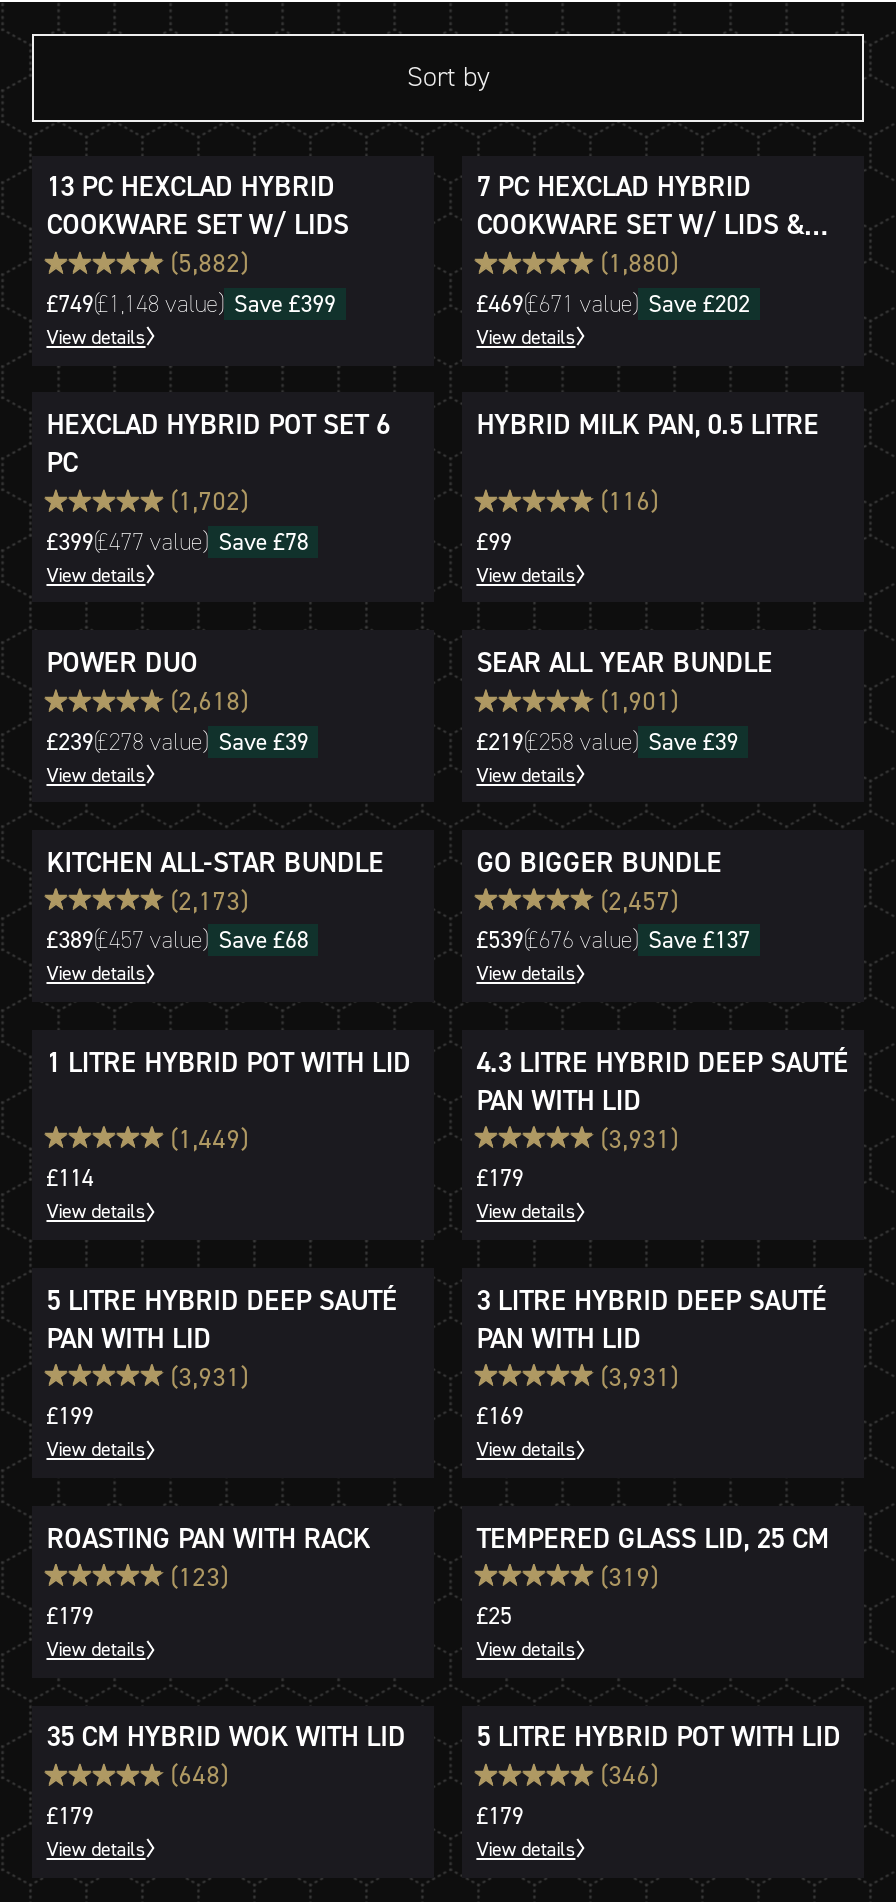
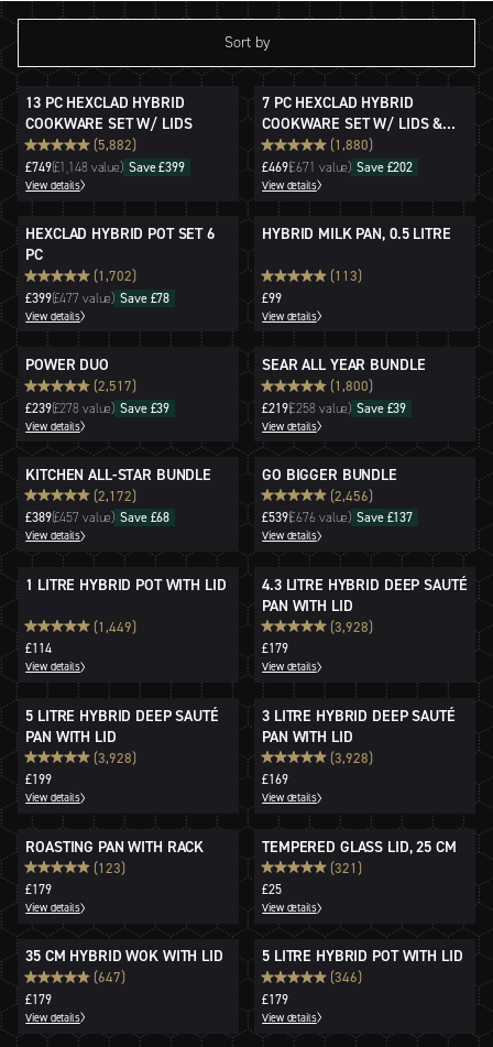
[600,484,658,518] (116) -> [330,267,362,285] (113)
[170,684,248,718] (2,618) -> [94,377,137,395] (2,517)
[600,684,678,718] (1,901) -> [330,377,373,395] (1,800)
[170,884,248,918] (2,173) -> [94,487,137,505] (2,172)
[600,884,678,918] (2,457) -> [330,487,373,505] (2,456)
[600,1122,678,1156] (3,931) -> [330,617,373,636] (3,928)
[170,1359,248,1393] (3,931) -> [94,748,137,767] (3,928)
[600,1359,678,1393] (3,931) -> [330,748,373,767] (3,928)
[600,1559,658,1593] (319) -> [330,858,362,877] (321)
[170,1759,228,1793] (648) -> [94,968,126,987] (647)

